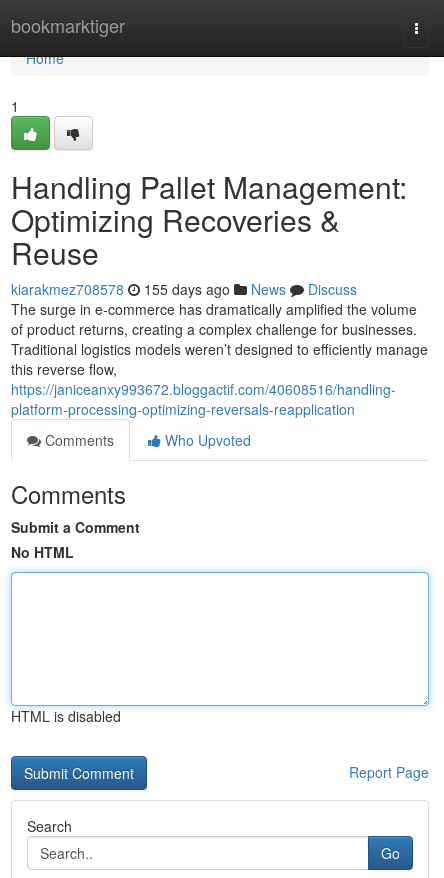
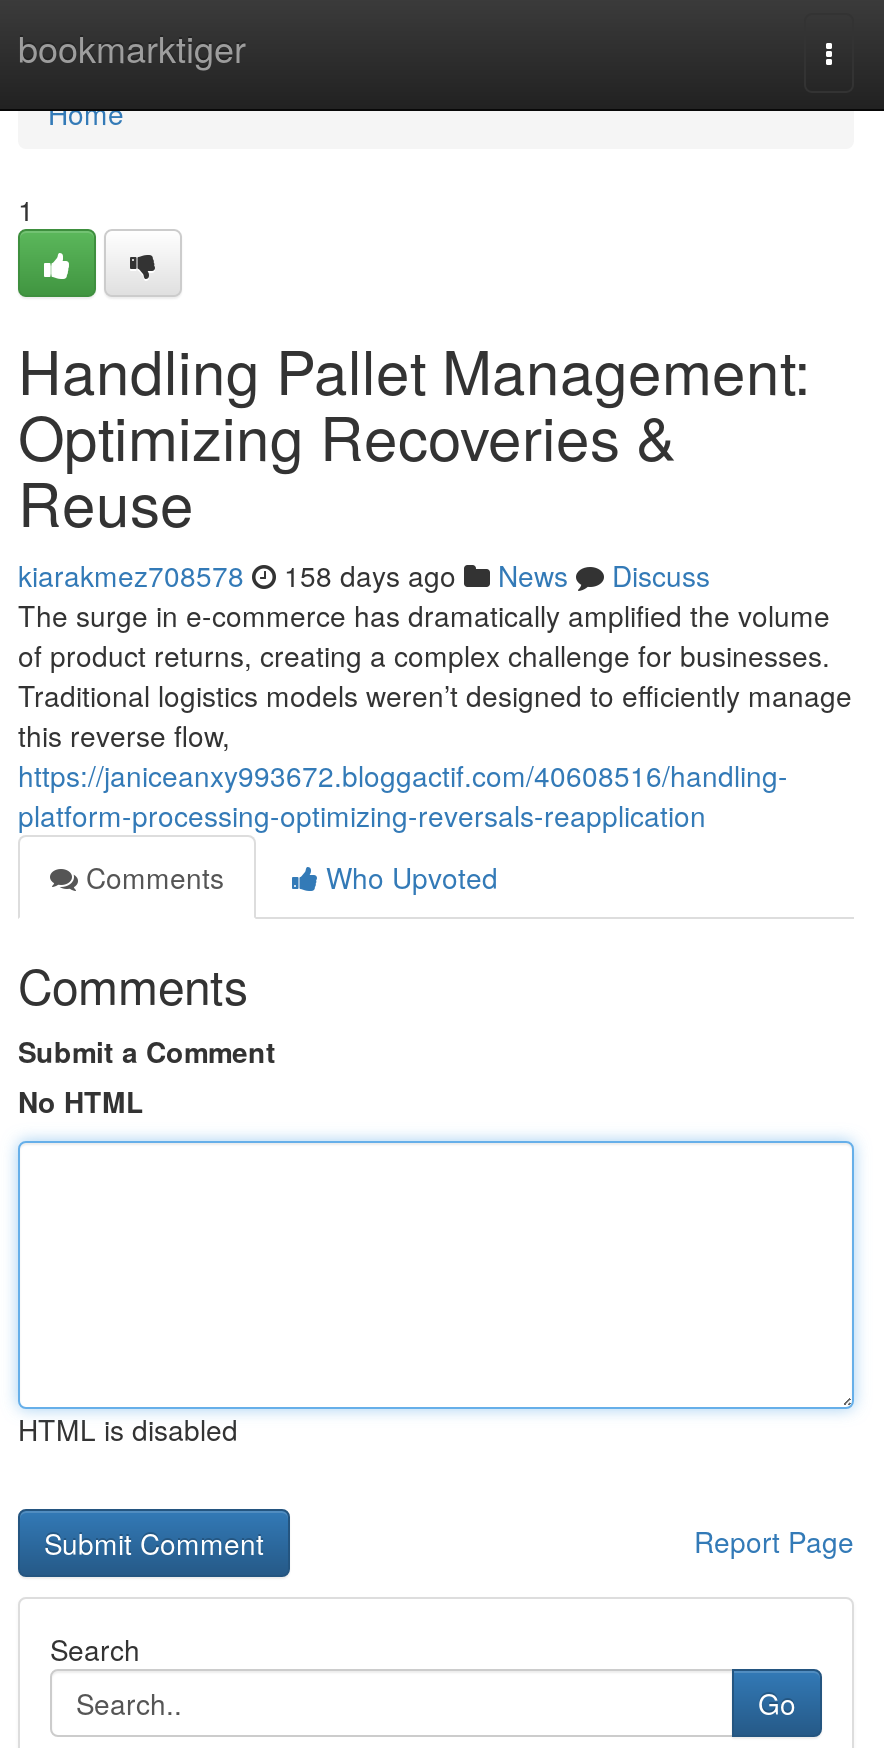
[11,279,357,299] kiarakmez708578 155 days ago News Discuss -> [18,555,710,595] kiarakmez708578 158 days ago News Discuss

